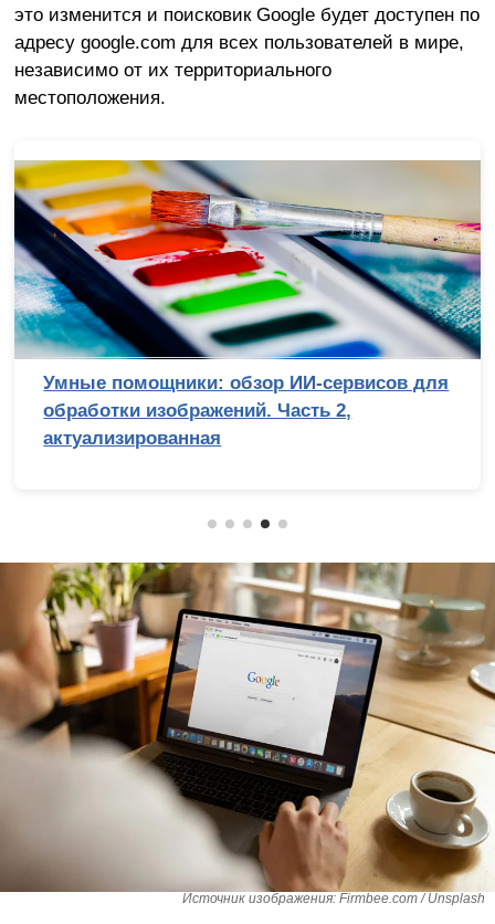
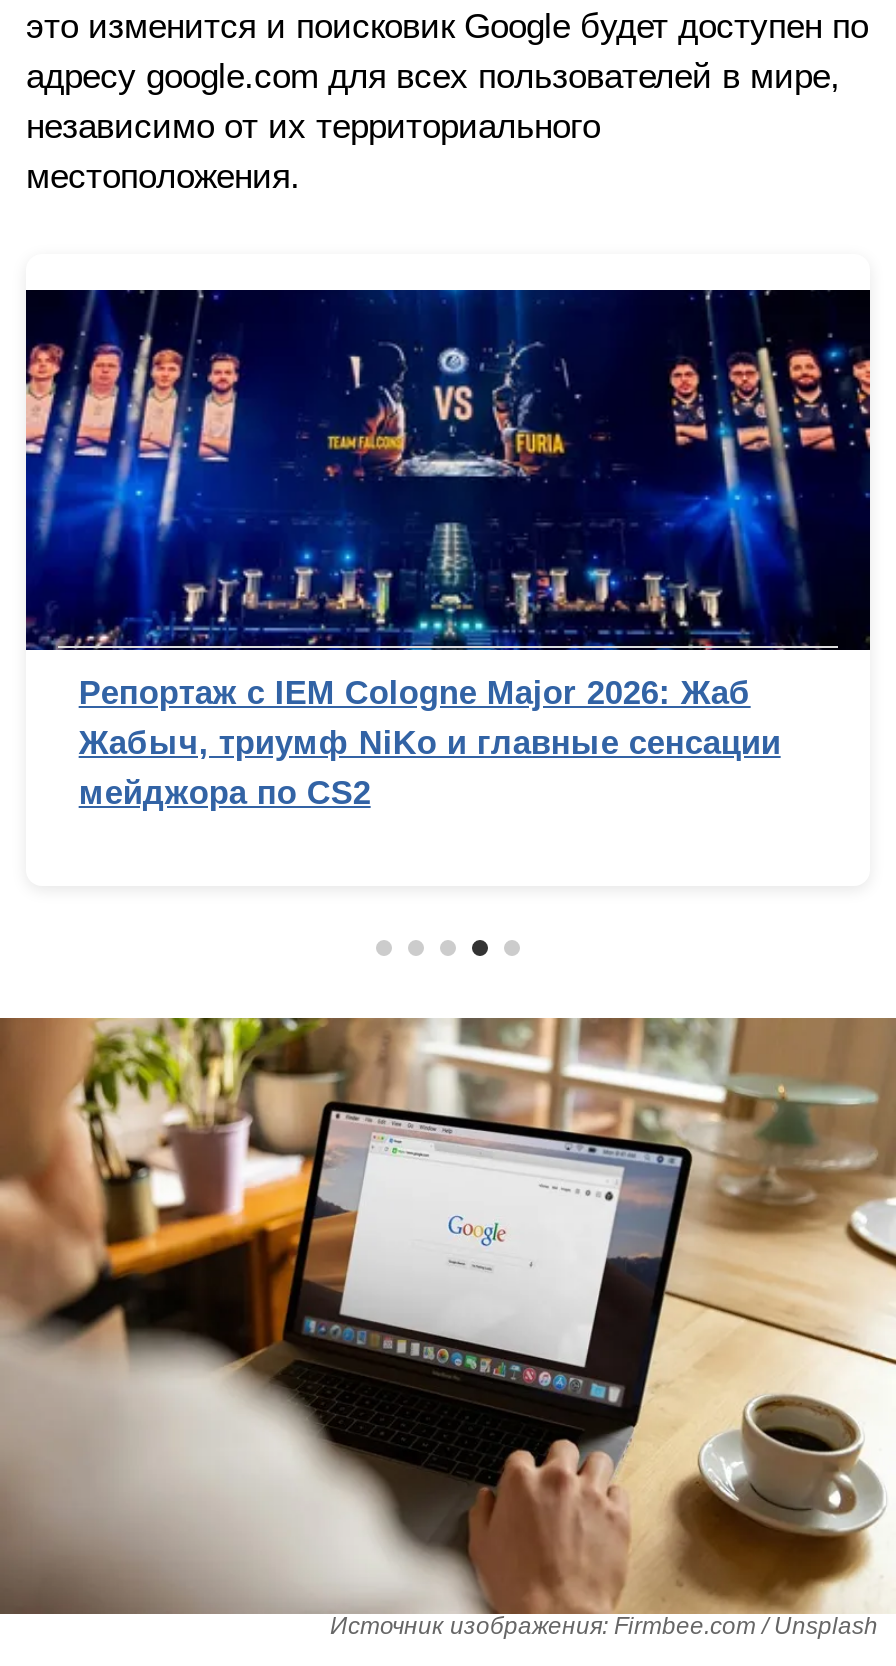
[13,159,482,449] [image] | Умные помощники: обзор ИИ-сервисов для | обработки изображений. Часть 2, | актуализированная -> [24,288,872,813] [image] | Репортаж с IEM Cologne Major 2026: Жаб | Жабыч, триумф NiKo и главные сенсации | мейджора по CS2

